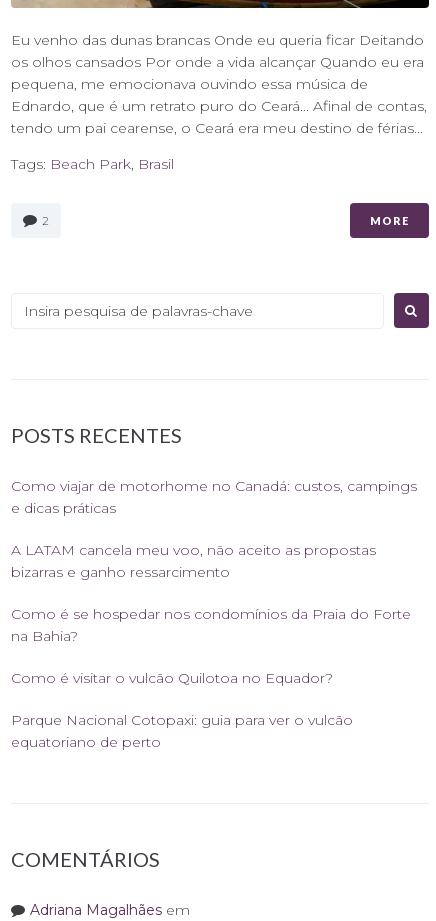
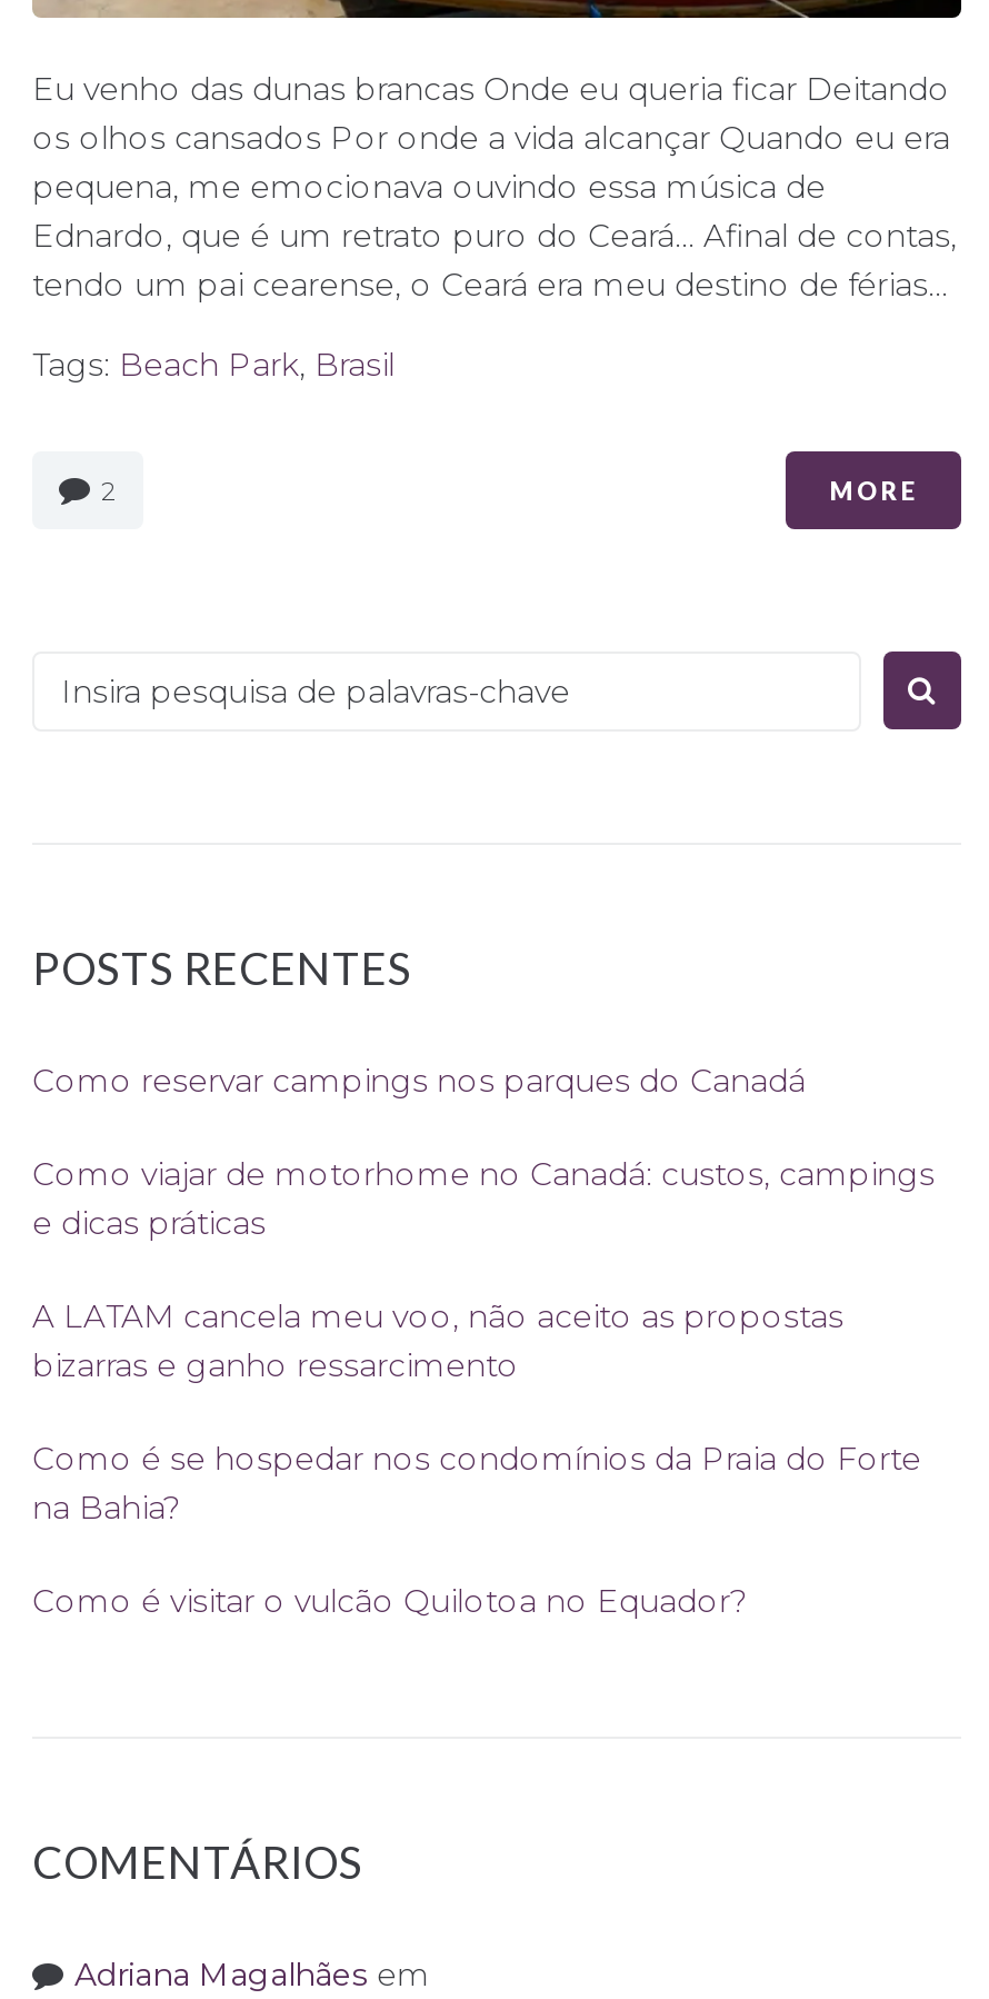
none -> [32,1060,806,1100] Como reservar campings nos parques do Canadá
moved [11,477,417,687] -> [32,1154,935,1621]: Como viajar de motorhome no Canadá: custos, campings | e dicas práticas | A LATAM cancela meu voo, não aceito as propostas | bizarras e ganho ressarcimento | Como é se hospedar nos condomínios da Praia do Forte | na Bahia? | Como é visitar o vulcão Quilotoa no Equador?
[11,711,353,751] Parque Nacional Cotopaxi: guia para ver o vulcão | equatoriano de perto -> none

